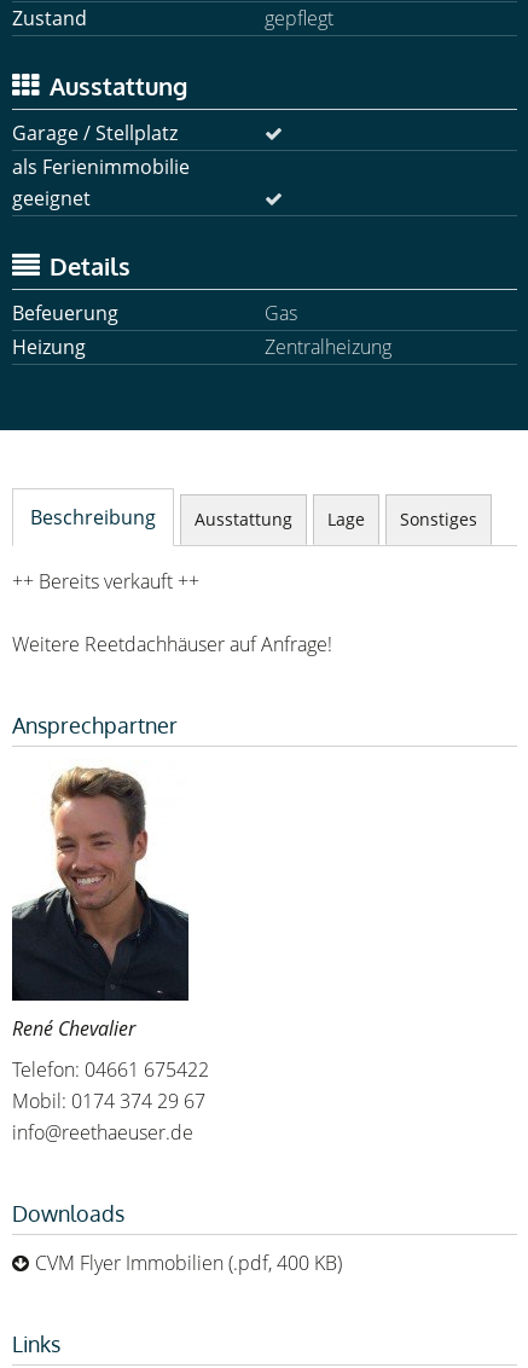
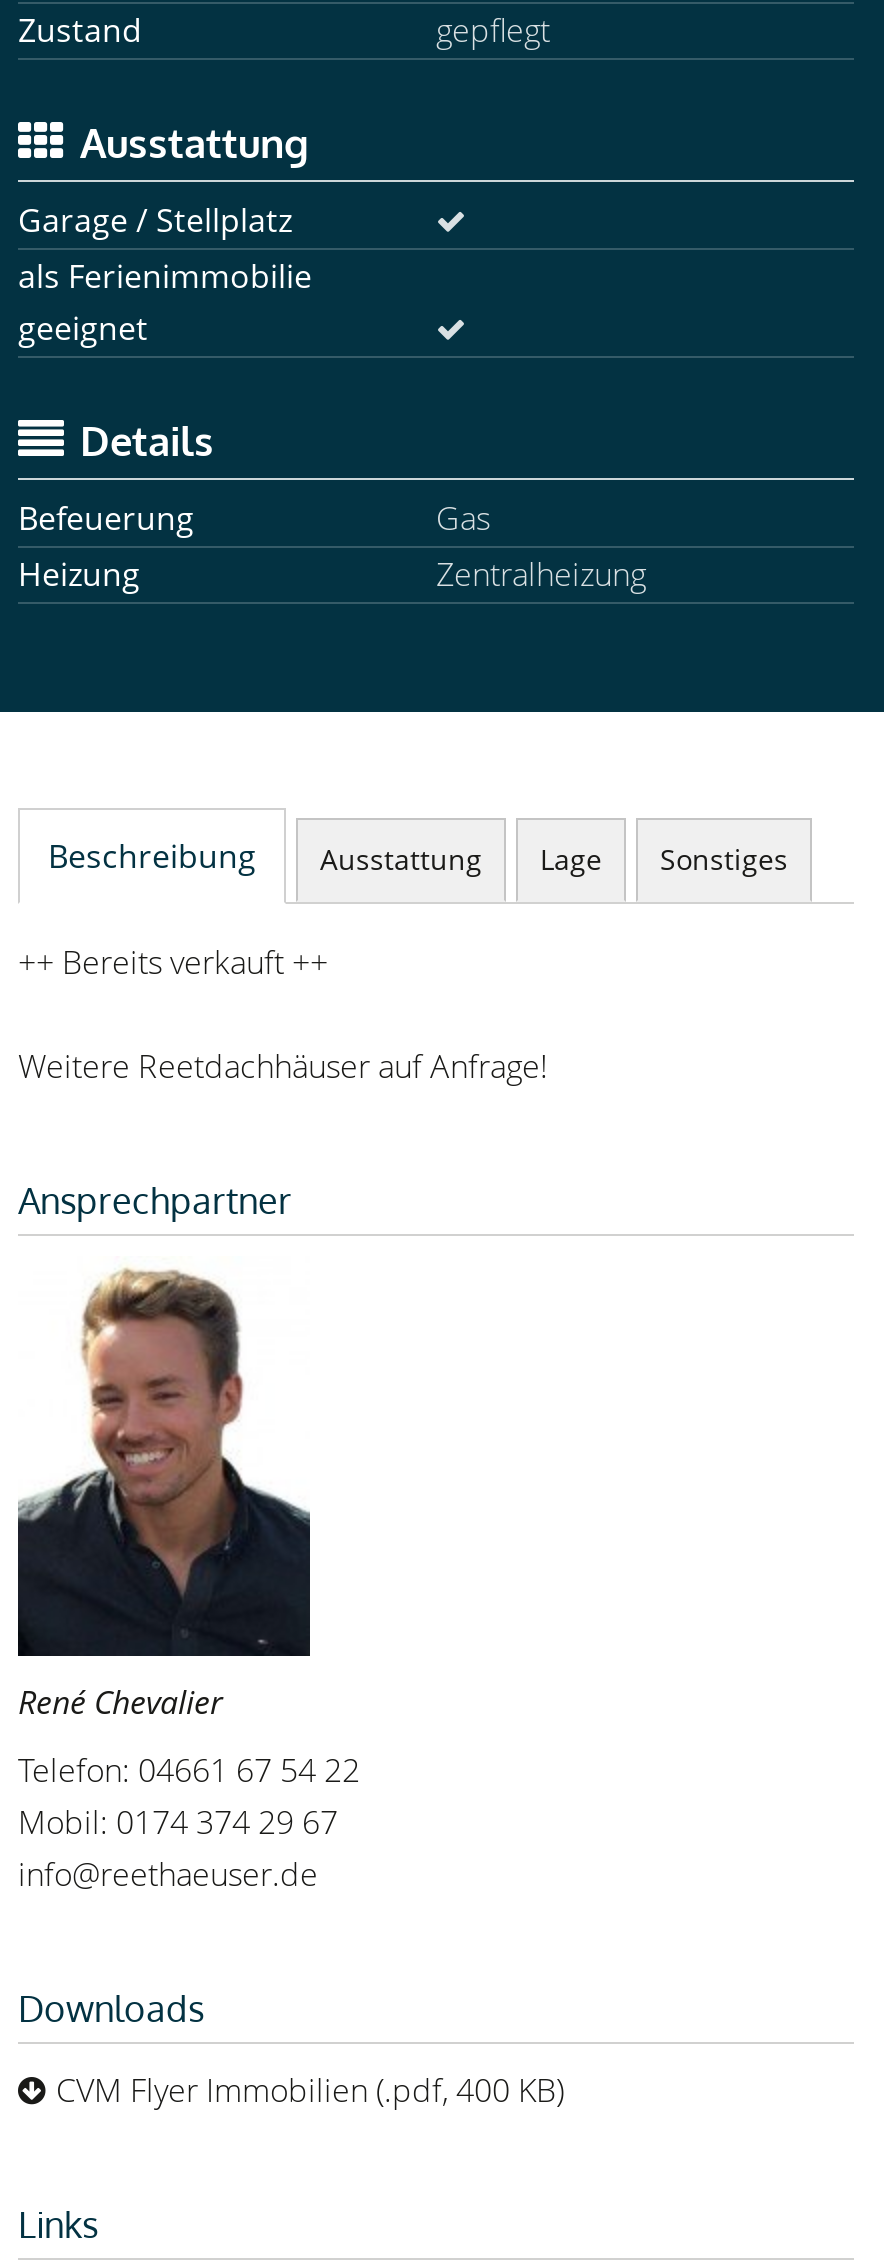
[12,1056,209,1083] Telefon: 04661 675422 -> [18,1748,360,1792] Telefon: 04661 67 54 22

